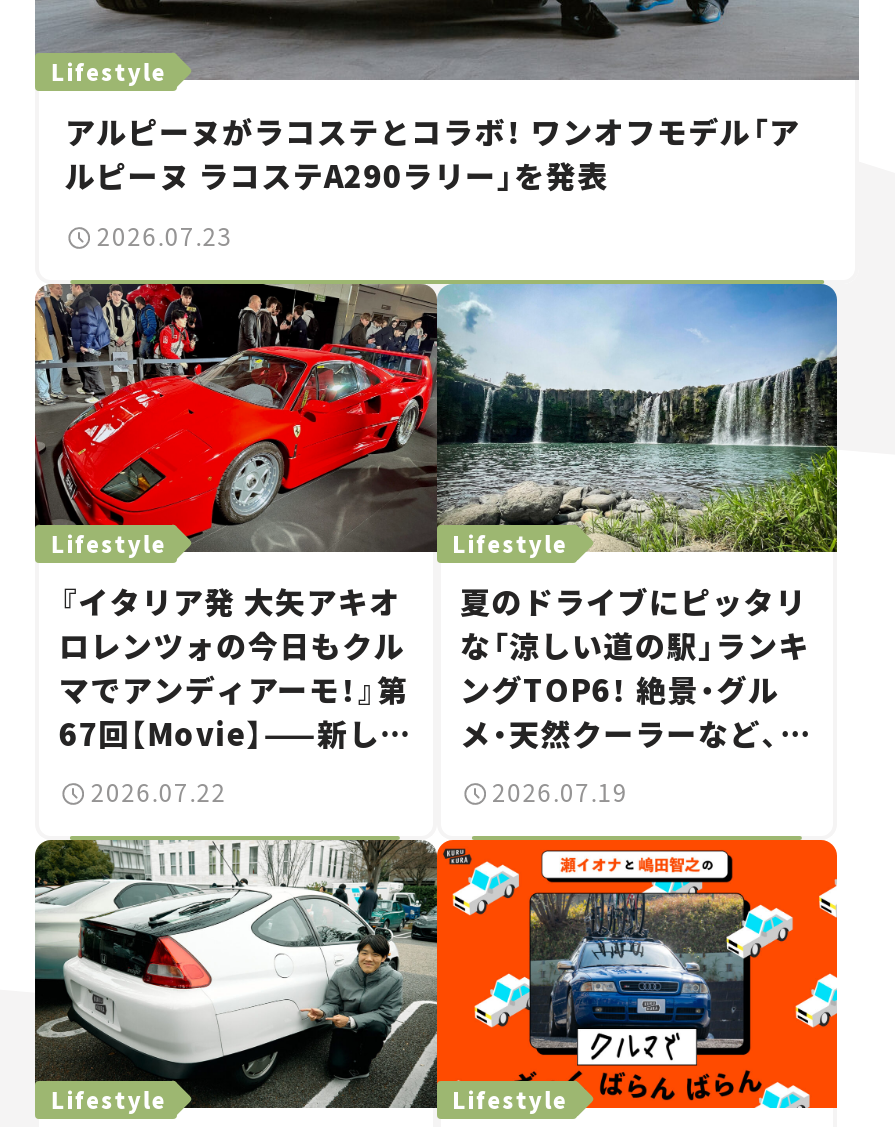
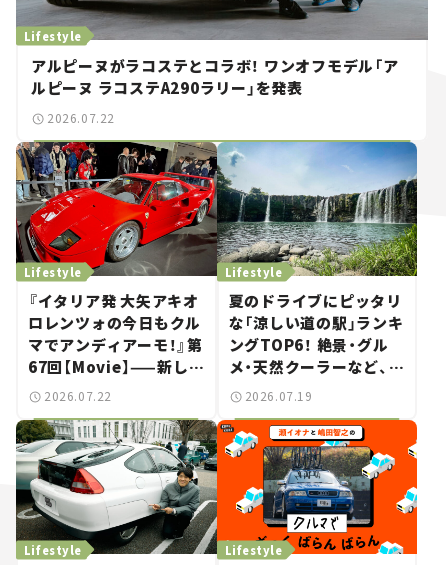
[97,219,233,253] 2026.07.23 -> [47,109,115,126] 2026.07.22

